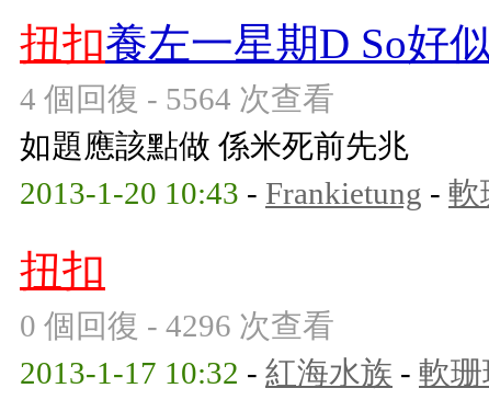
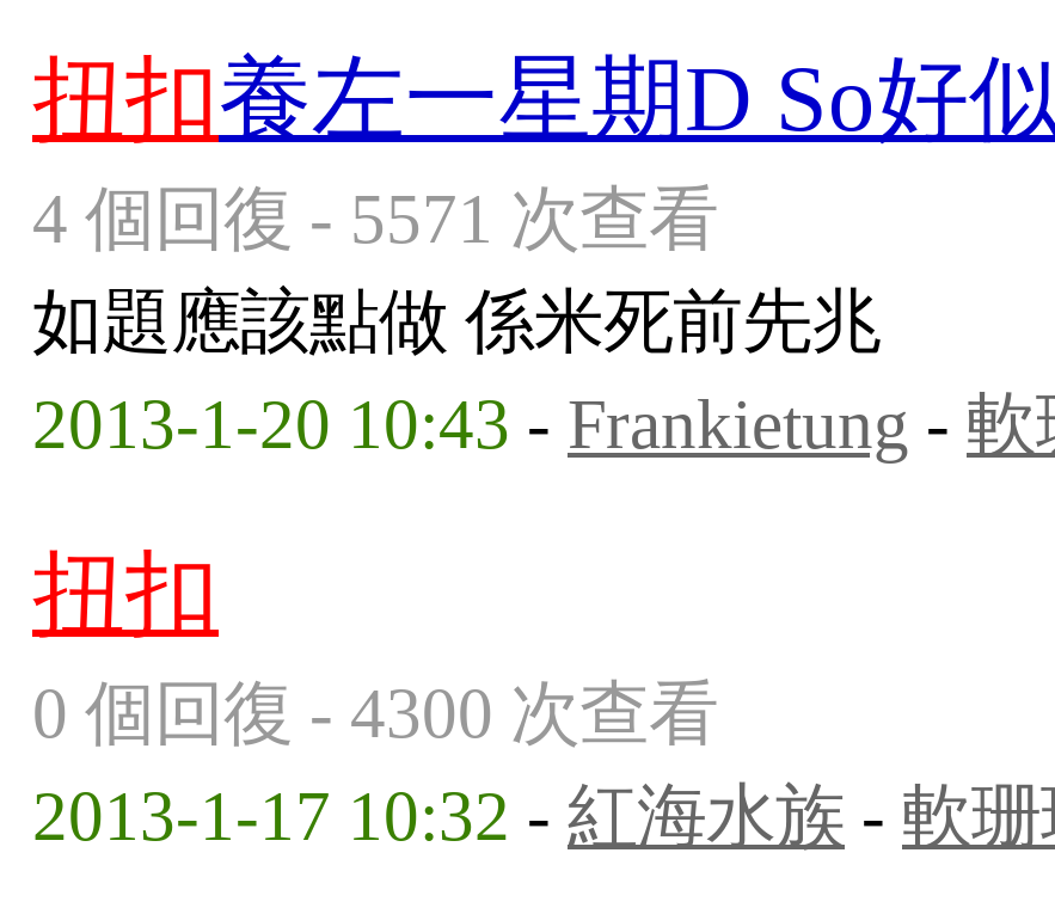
[20,81,334,116] 4 個回復 - 5564 次查看 -> [32,180,718,257] 4 個回復 - 5571 次查看
[20,308,334,343] 0 個回復 - 4296 次查看 -> [32,675,718,751] 0 個回復 - 4300 次查看

